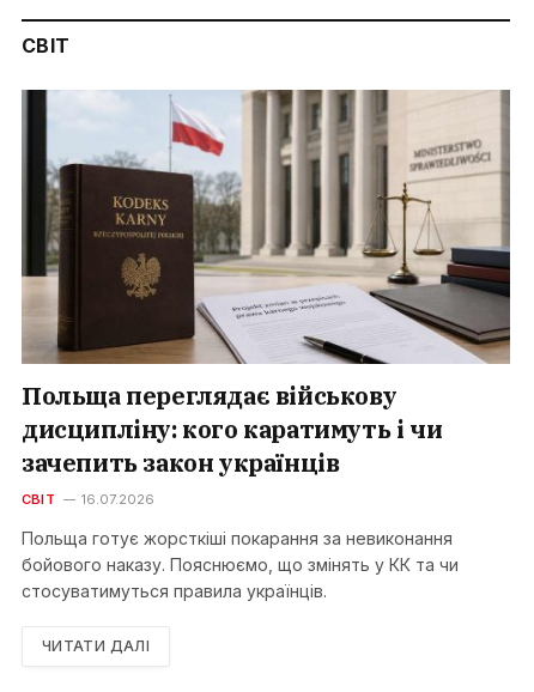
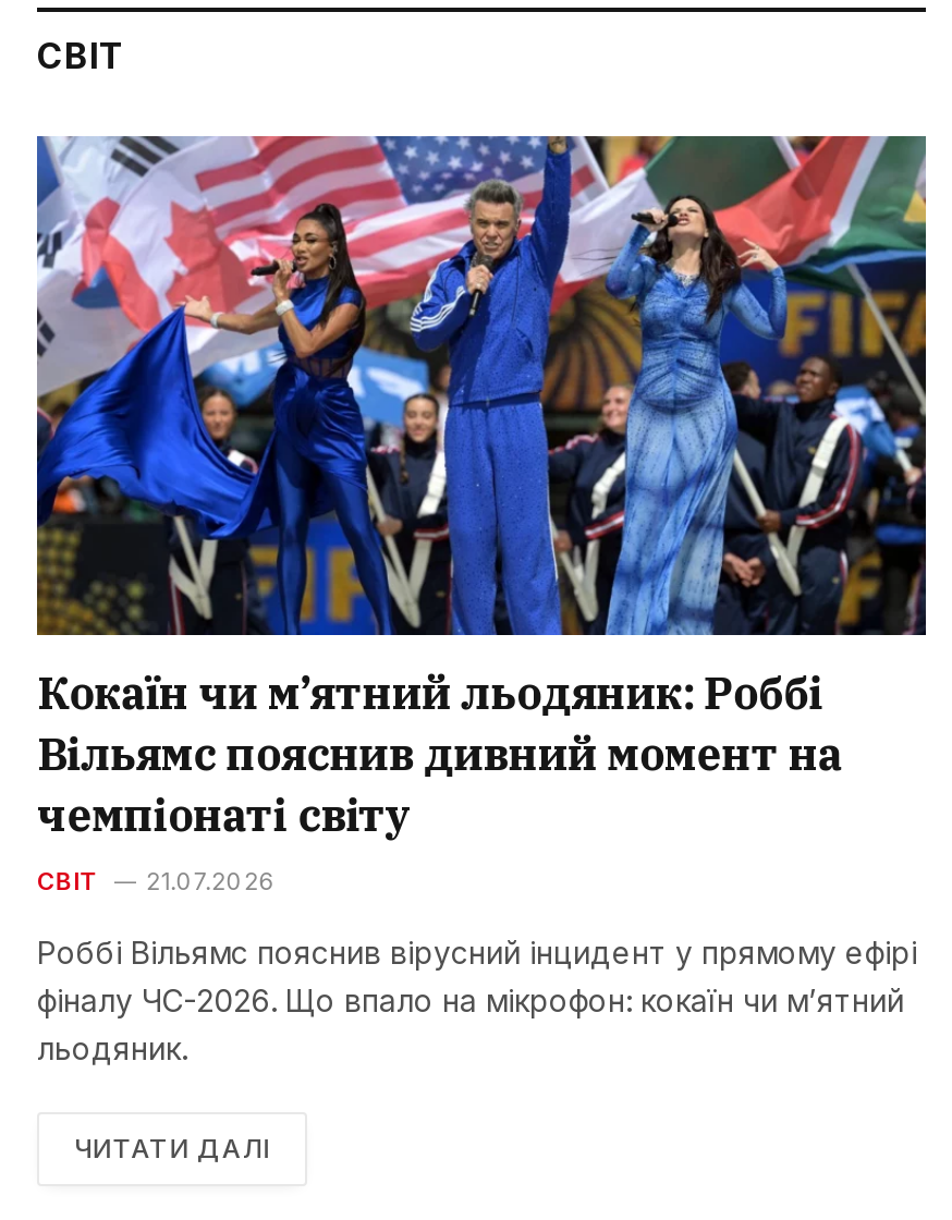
[20,89,511,479] [image] | Польща переглядає військову | дисципліну: кого каратимуть і чи | зачепить закон українців -> [35,134,928,844] [image] | Кокаїн чи м’ятний льодяник: Роббі | Вільямс пояснив дивний момент на | чемпіонаті світу
[22,491,154,508] СВІТ 16.07.2026 -> [37,866,276,896] СВІТ 21.07.2026
[22,528,459,601] Польща готує жорсткіші покарання за невиконання | бойового наказу. Пояснюємо, що змінять у КК та чи | стосуватимуться правила українців. -> [37,934,917,1066] Роббі Вільямс пояснив вірусний інцидент у прямому ефірі | фіналу ЧС-2026. Що впало на мікрофон: кокаїн чи м’ятний | льодяник.

